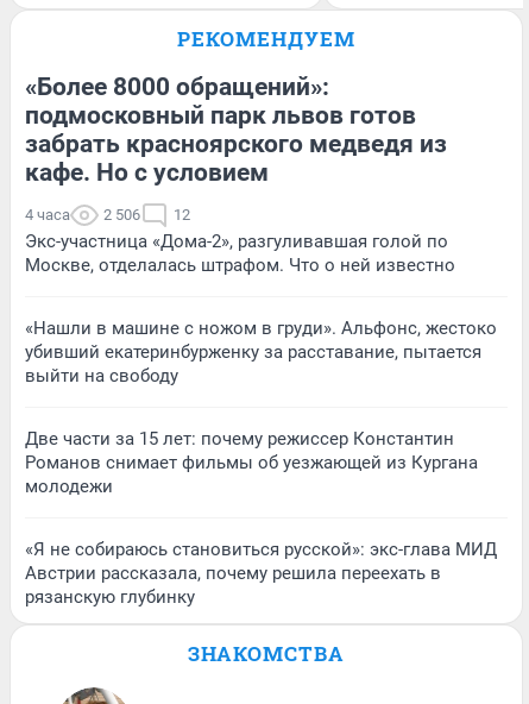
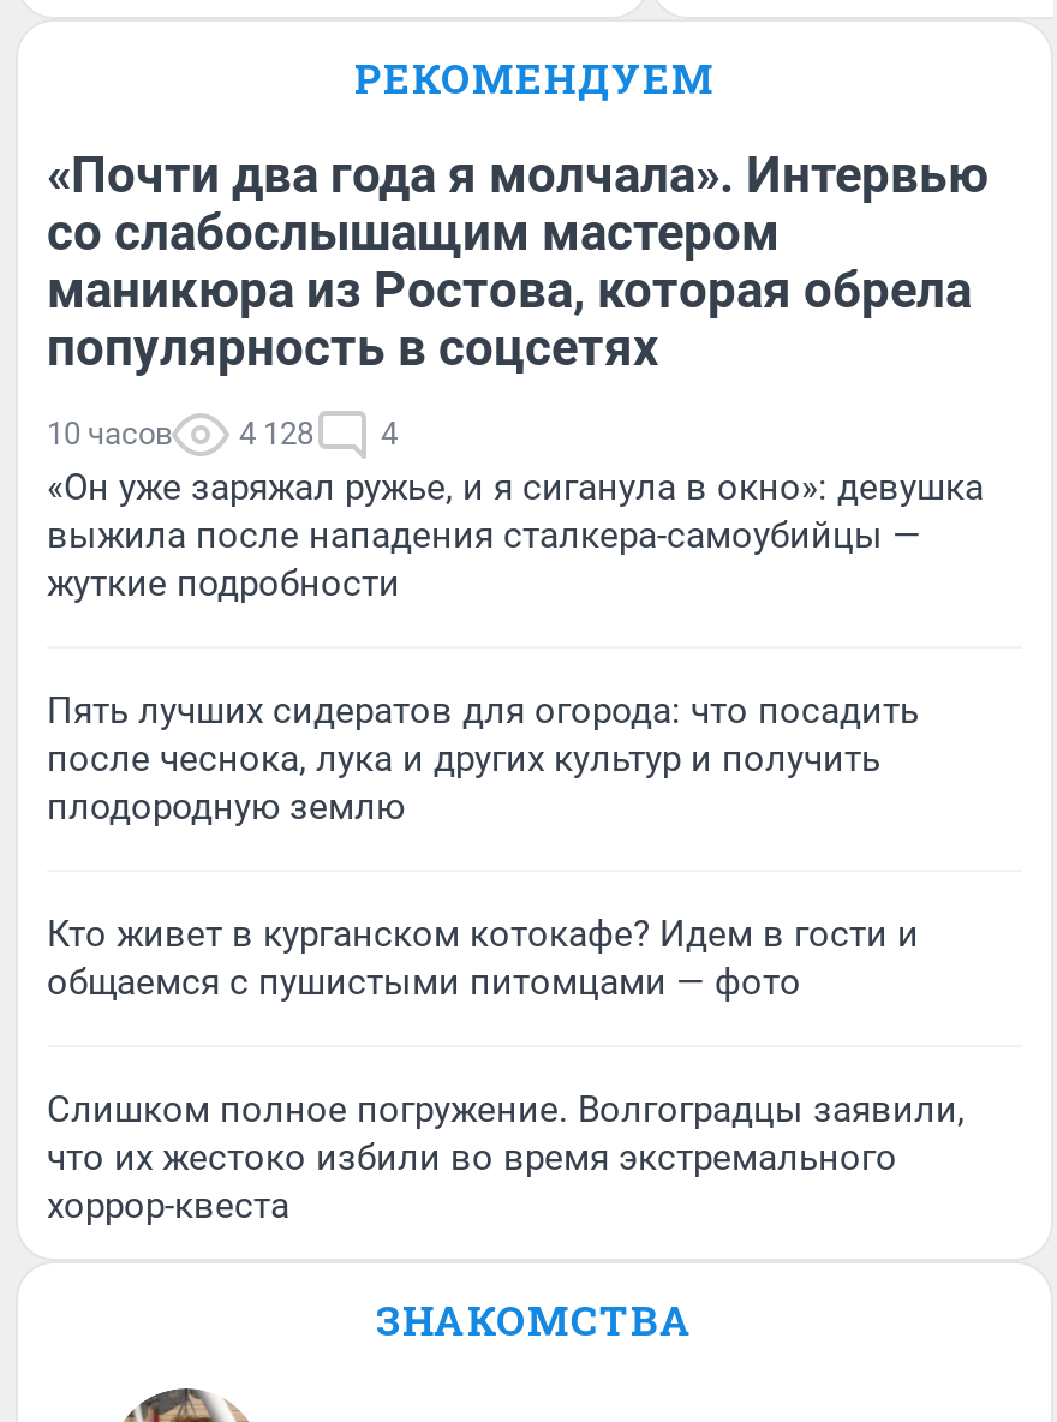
[25,72,447,186] «Более 8000 обращений»: | подмосковный парк львов готов | забрать красноярского медведя из | кафе. Но с условием -> [47,146,989,376] «Почти два года я молчала». Интервью | со слабослышащим мастером | маникюра из Ростова, которая обрела | популярность в соцсетях
[25,205,455,276] 4 часа | 2 506 | 12 | Экс-участница «Дома-2», разгуливавшая голой по | Москве, отделалась штрафом. Что о ней известно -> [47,415,984,605] 10 часов | 4 128 | 4 | «Он уже заряжал ружье, и я сиганула в окно»: девушка | выжила после нападения сталкера-самоубийцы — | жуткие подробности
[25,317,497,386] «Нашли в машине с ножом в груди». Альфонс, жестоко | убивший екатеринбурженку за расставание, пытается | выйти на свободу -> [47,689,919,828] Пять лучших сидератов для огорода: что посадить | после чеснока, лука и других культур и получить | плодородную землю
[25,428,478,497] Две части за 15 лет: почему режиссер Константин | Романов снимает фильмы об уезжающей из Кургана | молодежи -> [47,912,919,1003] Кто живет в курганском котокафе? Идем в гости и | общаемся с пушистыми питомцами — фото
[25,538,497,607] «Я не собираюсь становиться русской»: экс-глава МИД | Австрии рассказала, почему решила переехать в | рязанскую глубинку -> [47,1087,965,1227] Слишком полное погружение. Волгоградцы заявили, | что их жестоко избили во время экстремального | хоррор-квеста

